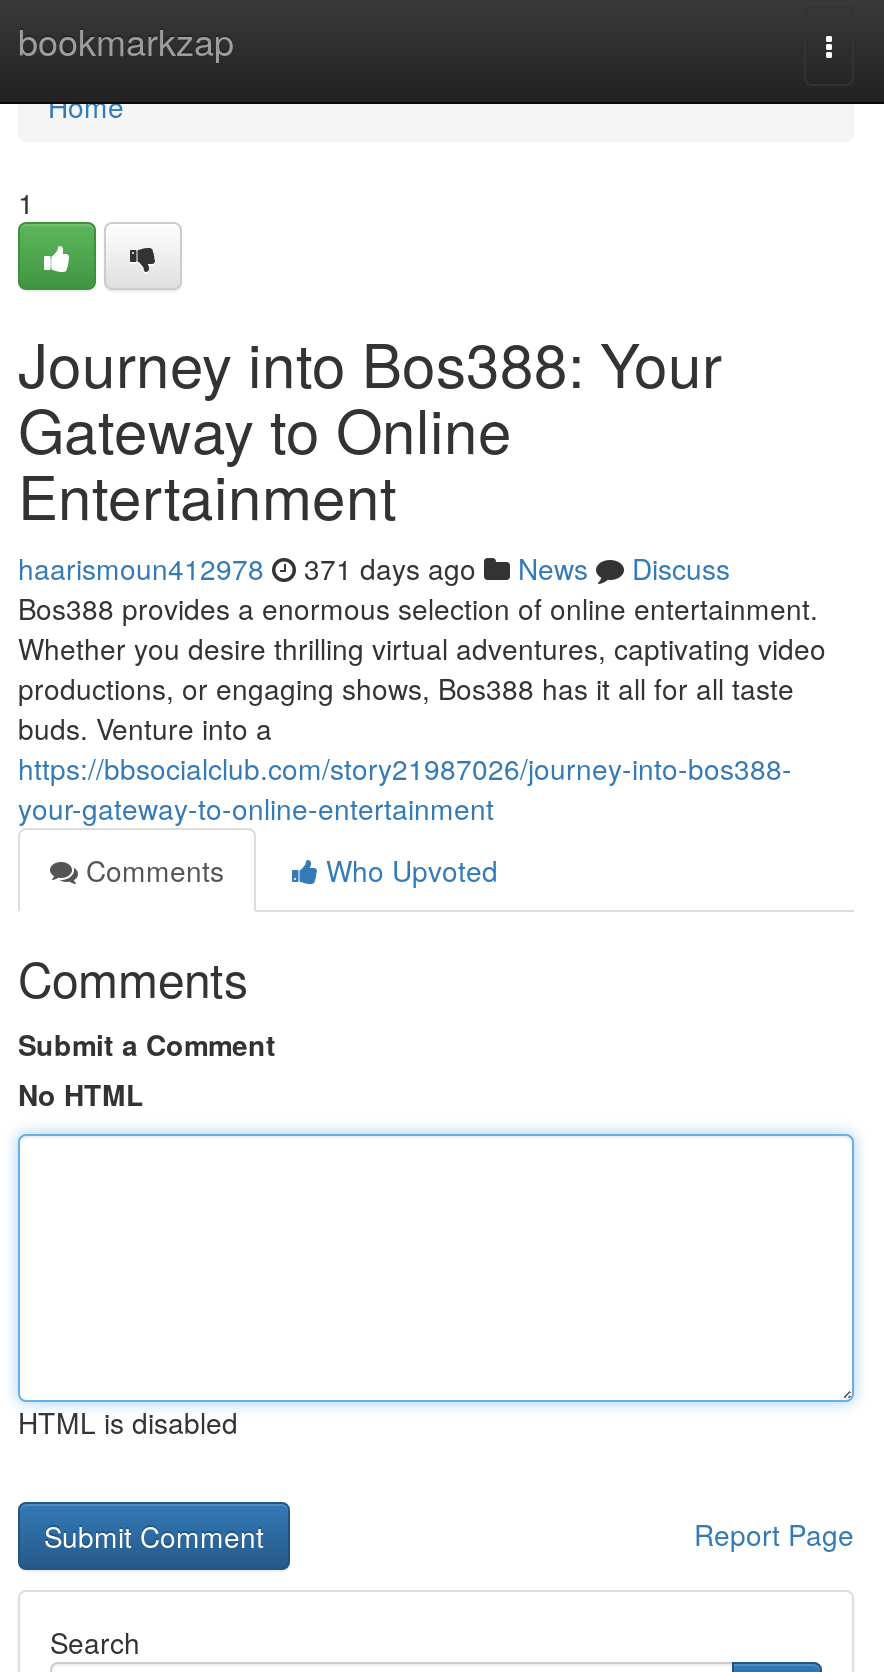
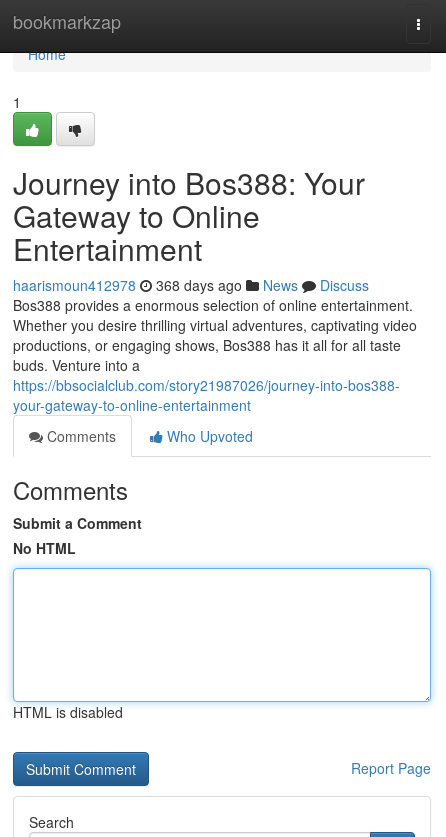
[18,548,730,588] haarismoun412978 371 days ago News Discuss -> [13,275,369,295] haarismoun412978 368 days ago News Discuss

